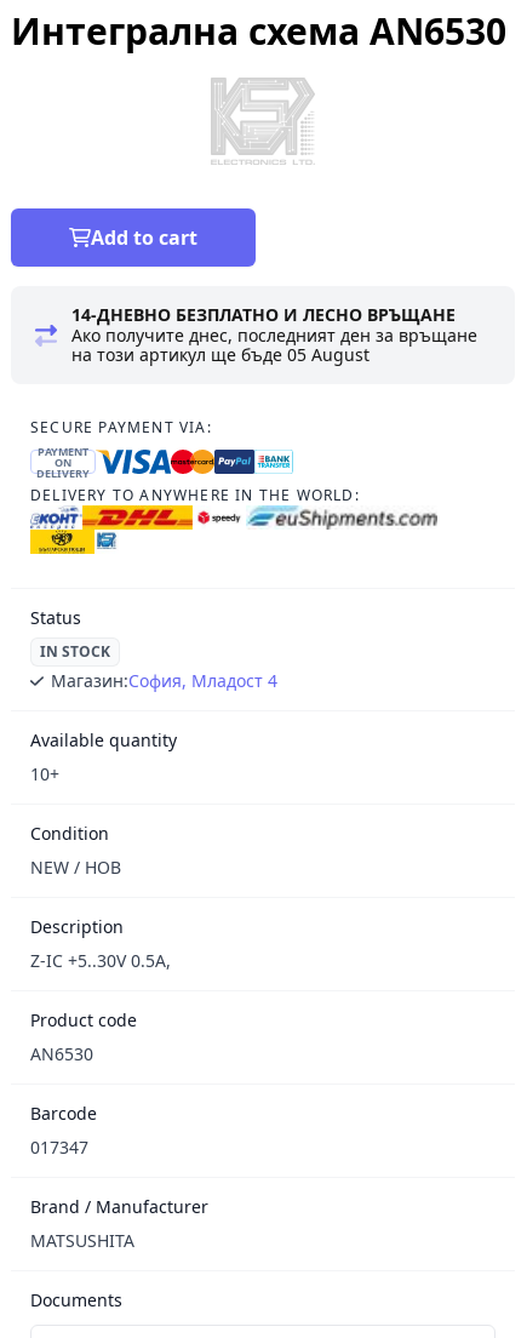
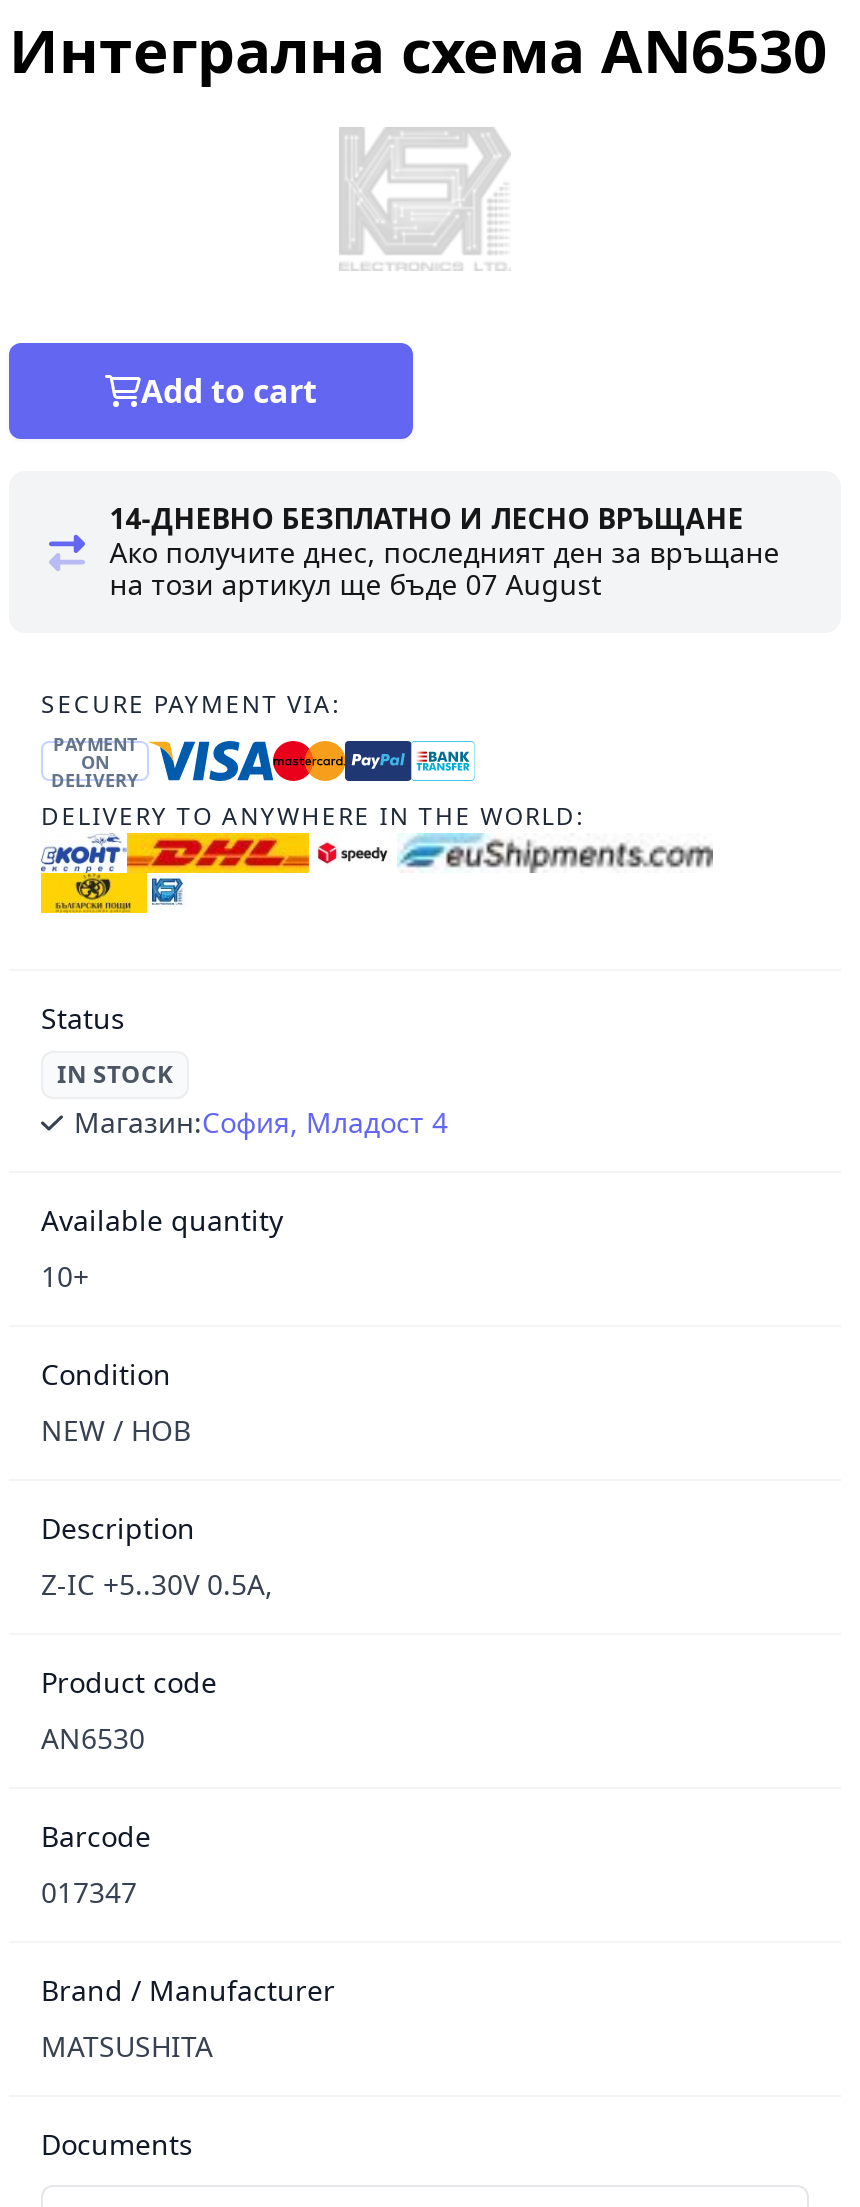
[72,343,370,366] на този артикул ще бъде 05 August -> [109,565,601,603] на този артикул ще бъде 07 August

